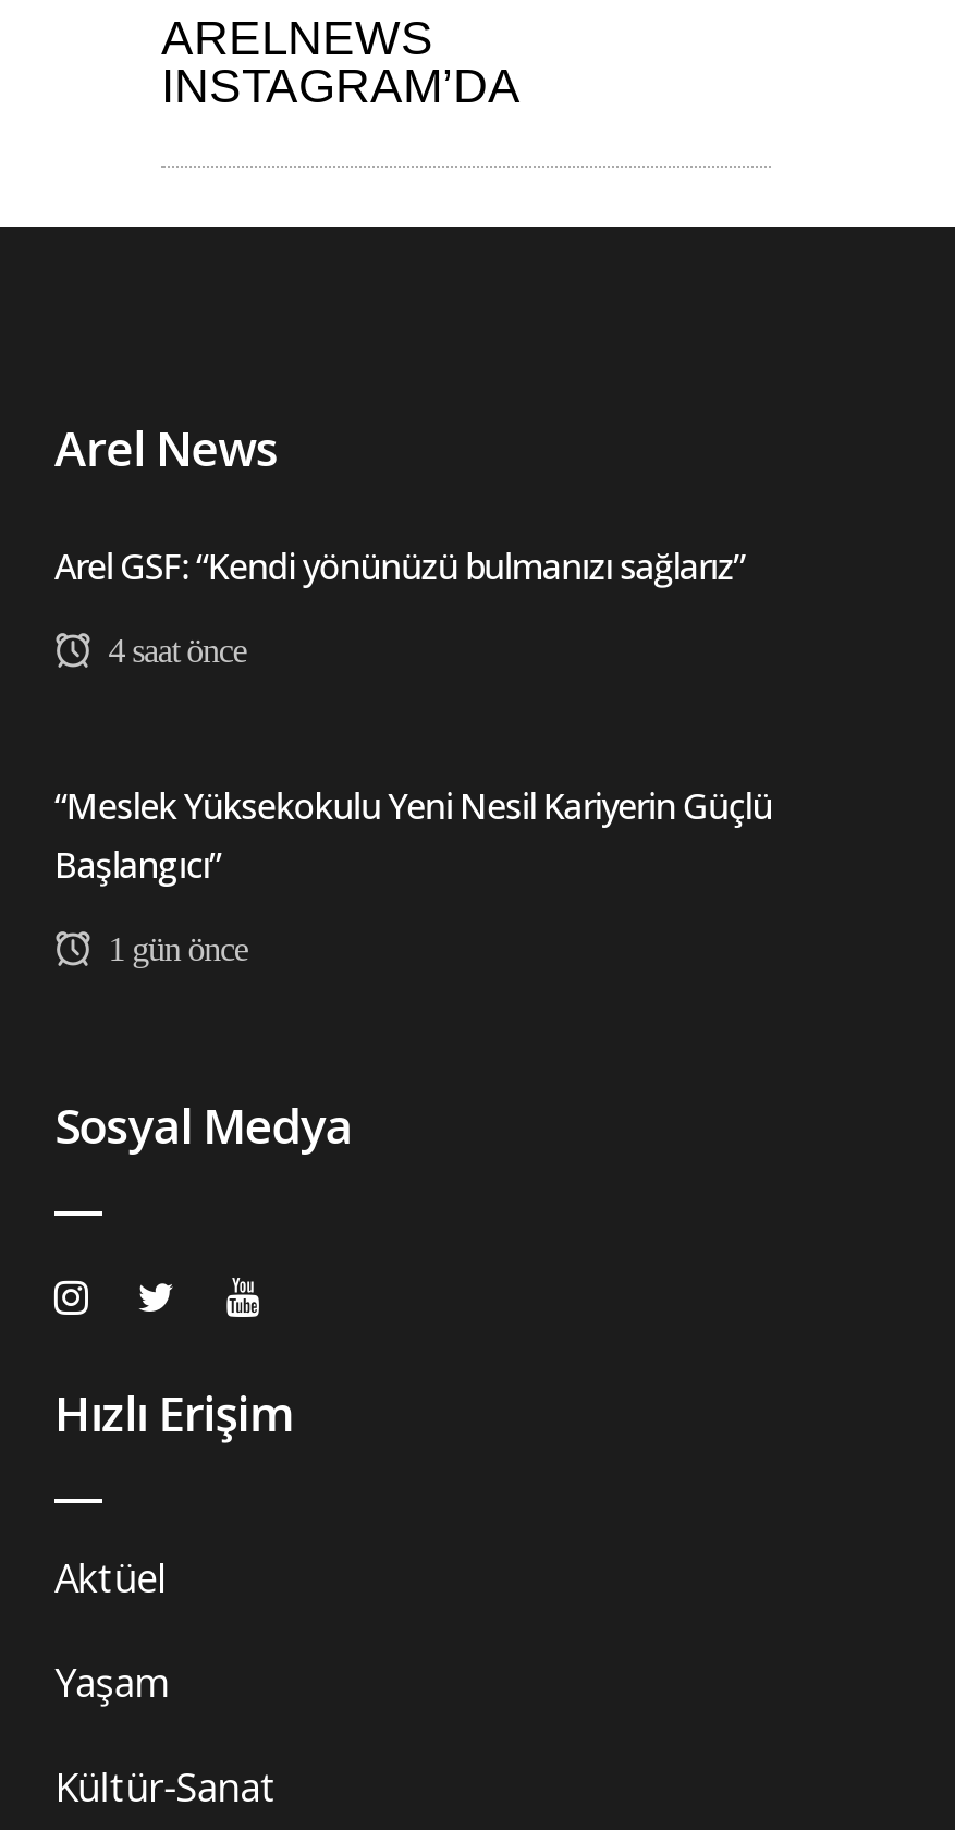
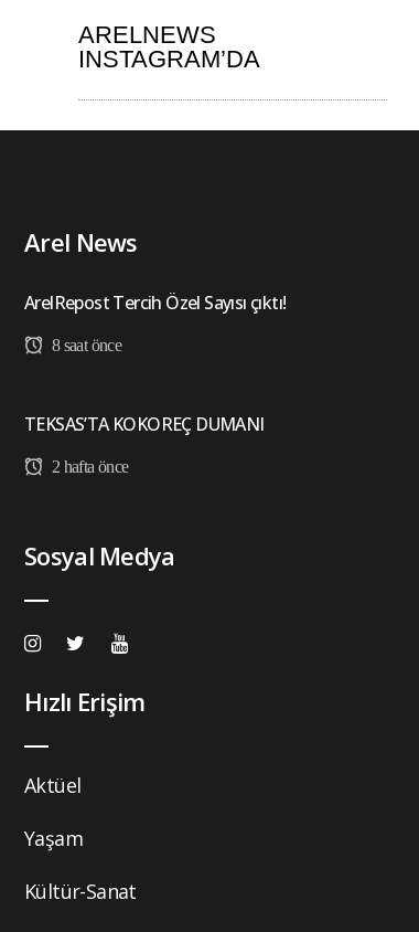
[54,542,745,590] Arel GSF: “Kendi yönünüzü bulmanızı sağlarız” -> [24,290,286,315] ArelRepost Tercih Özel Sayısı çıktı!
[101,632,247,669] 4 saat önce -> [48,336,122,354] 8 saat önce
[54,782,772,889] “Meslek Yüksekokulu Yeni Nesil Kariyerin Güçlü | Başlangıcı” -> [24,412,264,436] TEKSAS’TA KOKOREÇ DUMANI
[101,930,248,967] 1 gün önce -> [48,457,129,476] 2 hafta önce

